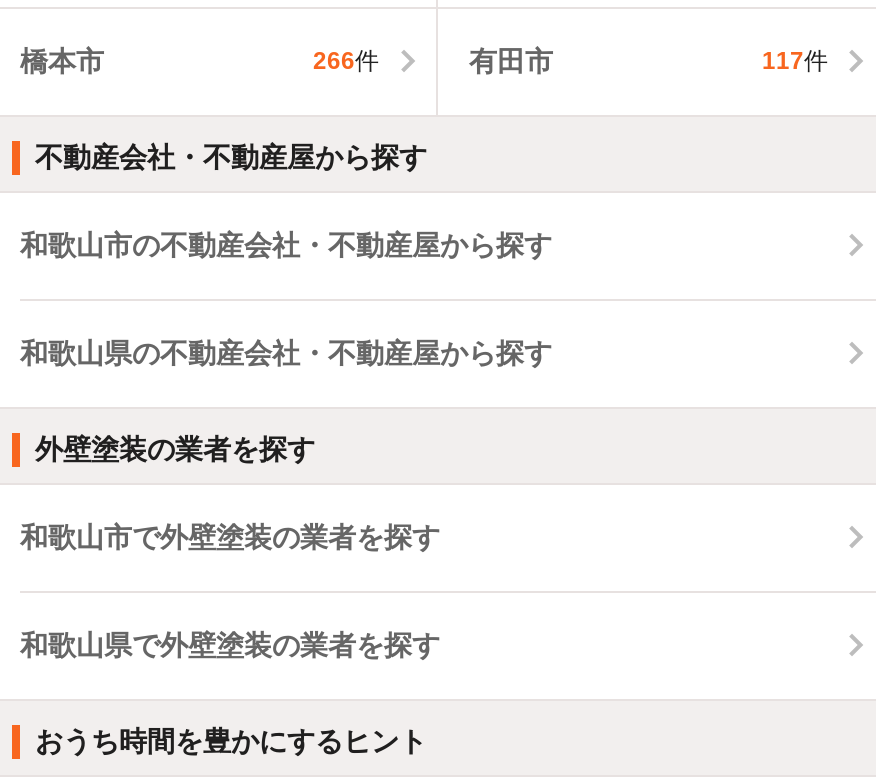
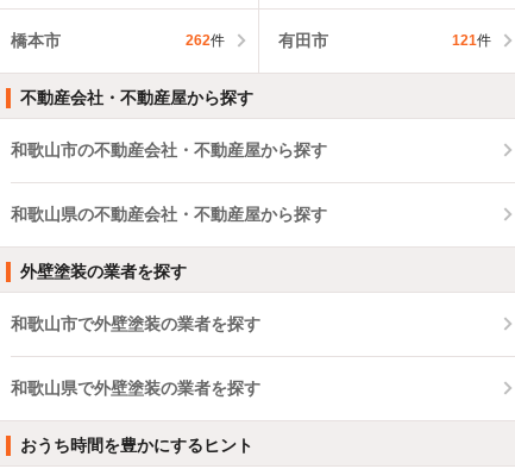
[313,48,379,76] 266件 -> [185,33,224,49] 262件
[762,48,828,76] 117件 -> [452,33,491,49] 121件

